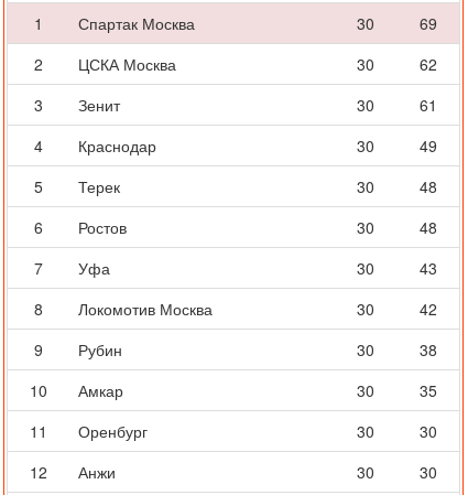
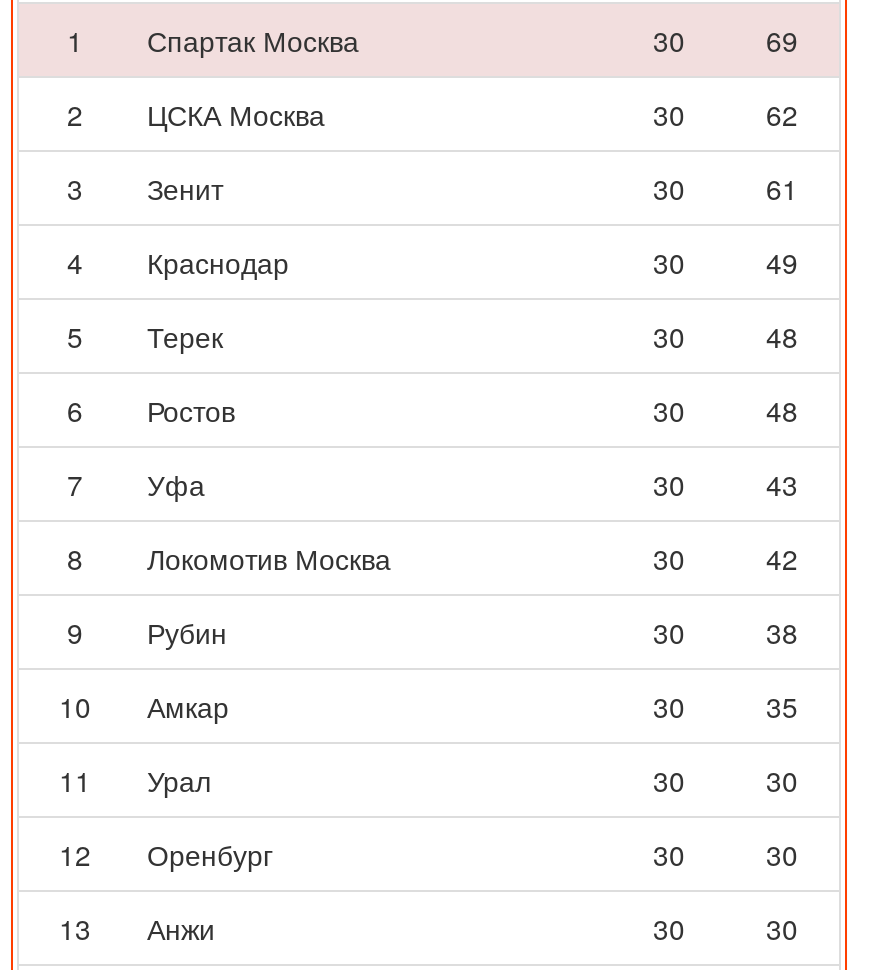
none -> [59,760,798,874] Урал | 30 | 30 | 12
[30,461,116,483] 12 Анжи -> [59,908,215,948] 13 Анжи

